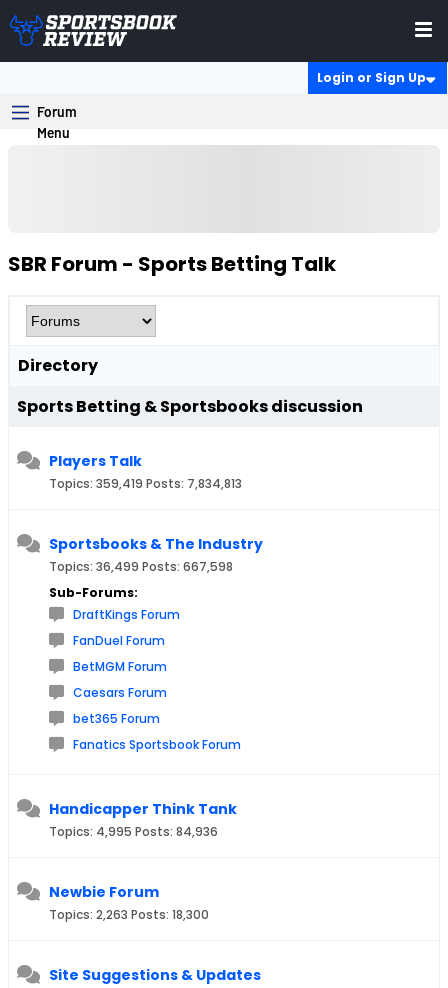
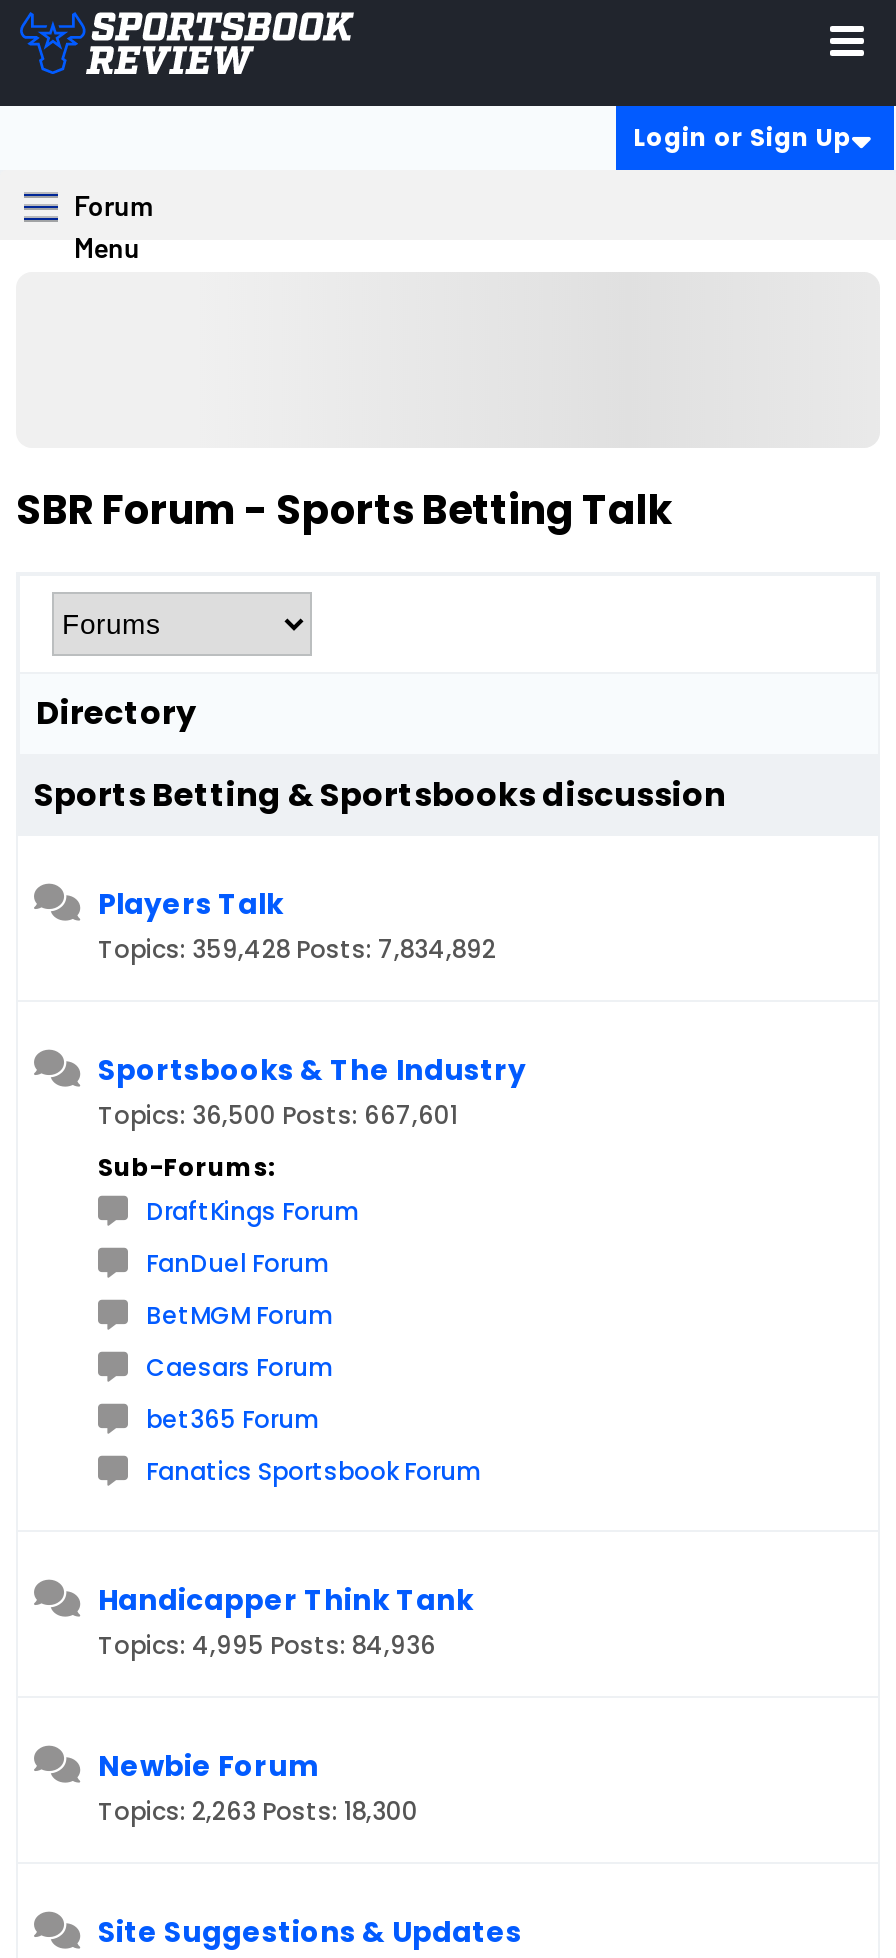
[49,475,242,492] Topics: 359,419 Posts: 7,834,813 -> [98,932,496,966] Topics: 359,428 Posts: 7,834,892
[49,558,233,575] Topics: 36,499 Posts: 667,598 -> [98,1098,458,1132] Topics: 36,500 Posts: 667,601

